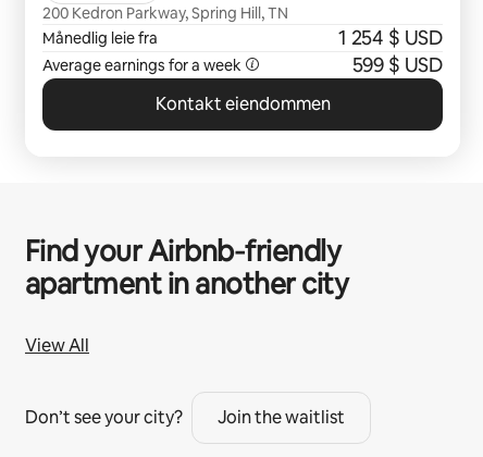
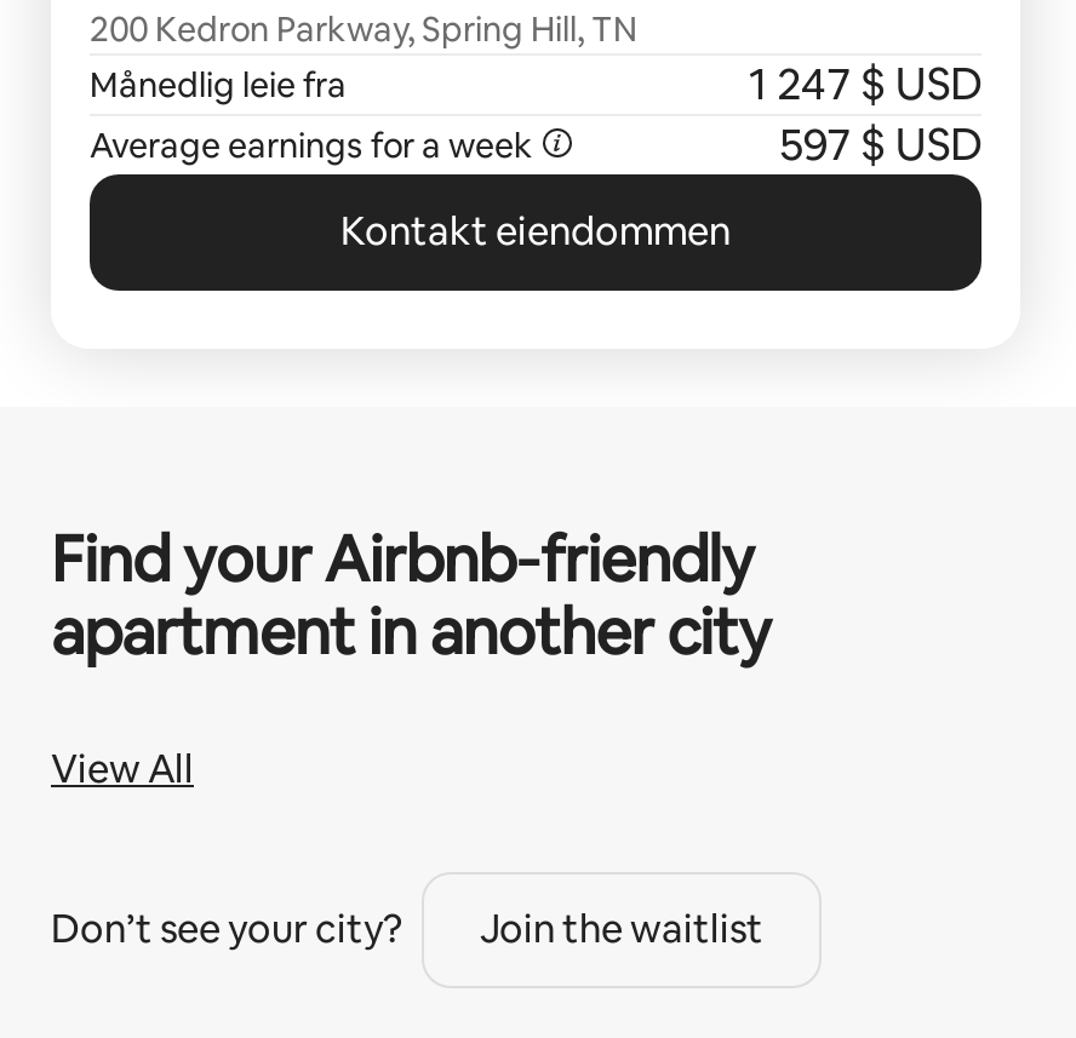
[338,25,443,50] 1 254 $ USD -> [749,56,981,111] 1 247 $ USD
[352,52,443,77] 599 $ USD -> [779,116,981,172] 597 $ USD

